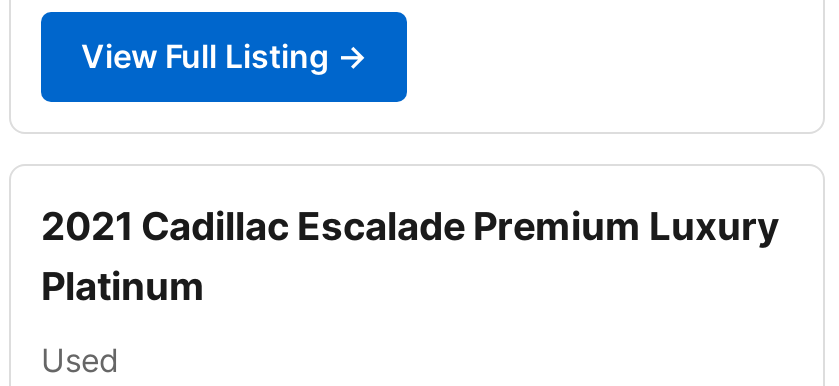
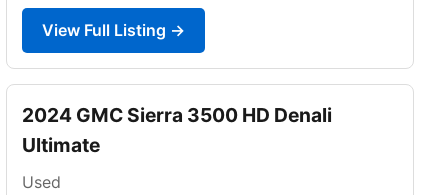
[41,202,779,310] 2021 Cadillac Escalade Premium Luxury | Platinum -> [22,103,332,157] 2024 GMC Sierra 3500 HD Denali | Ultimate

